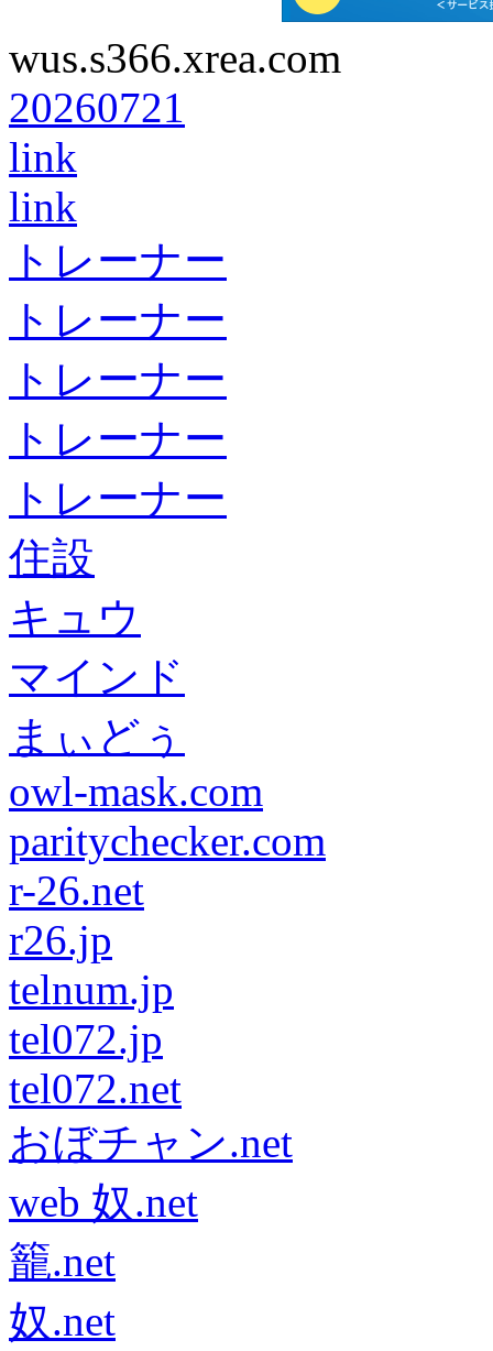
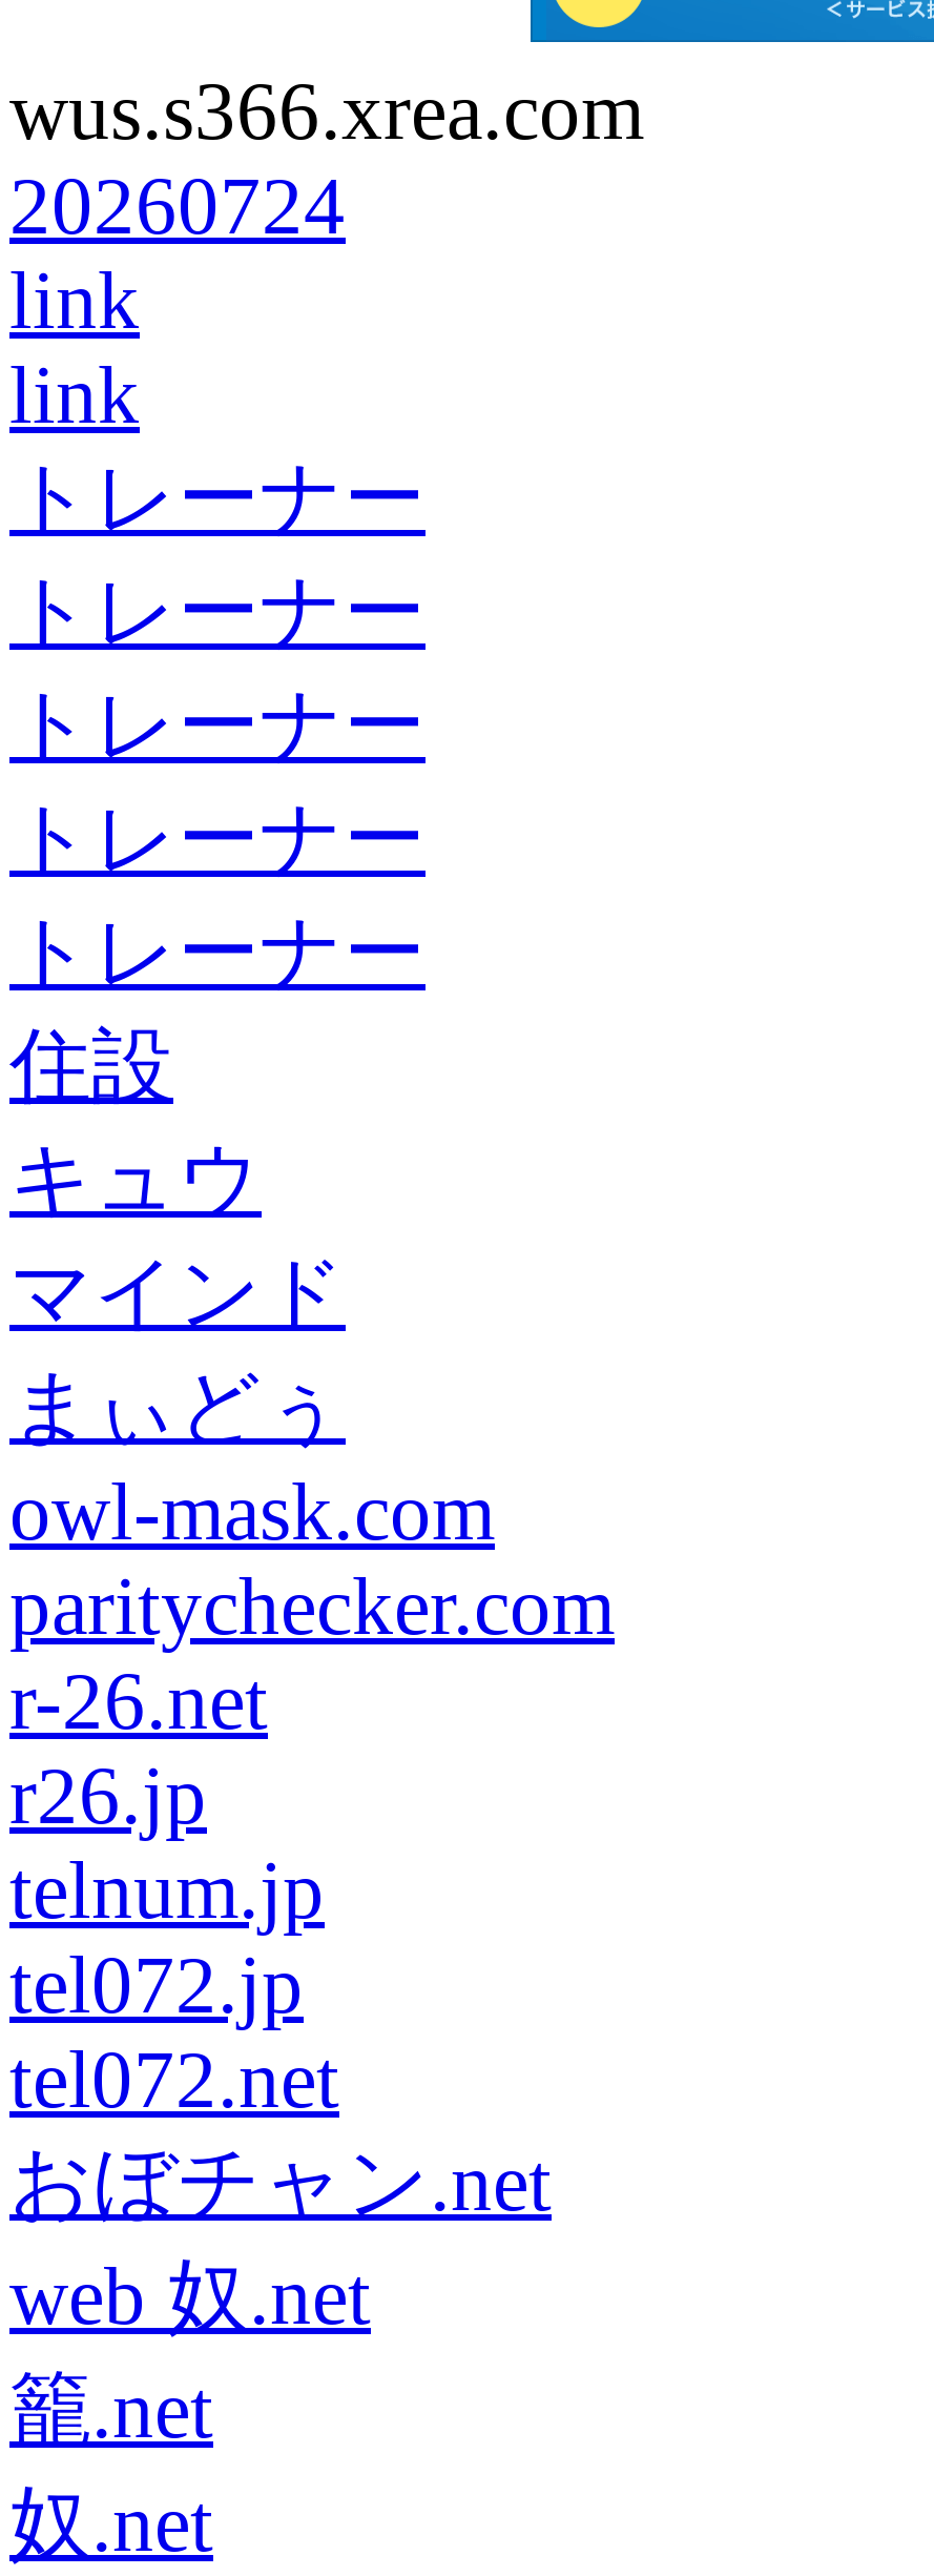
[9,83,185,130] 20260721 -> [9,159,346,249] 20260724

